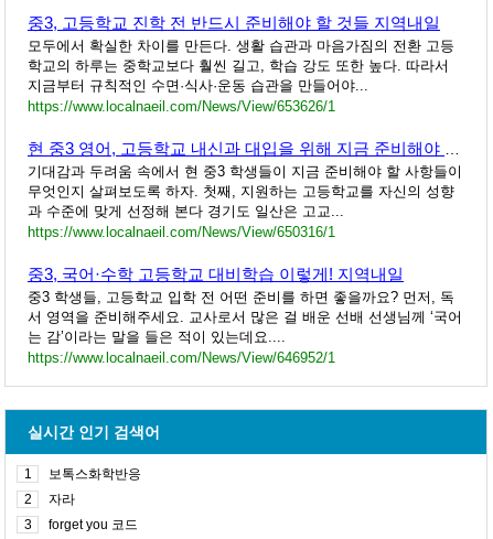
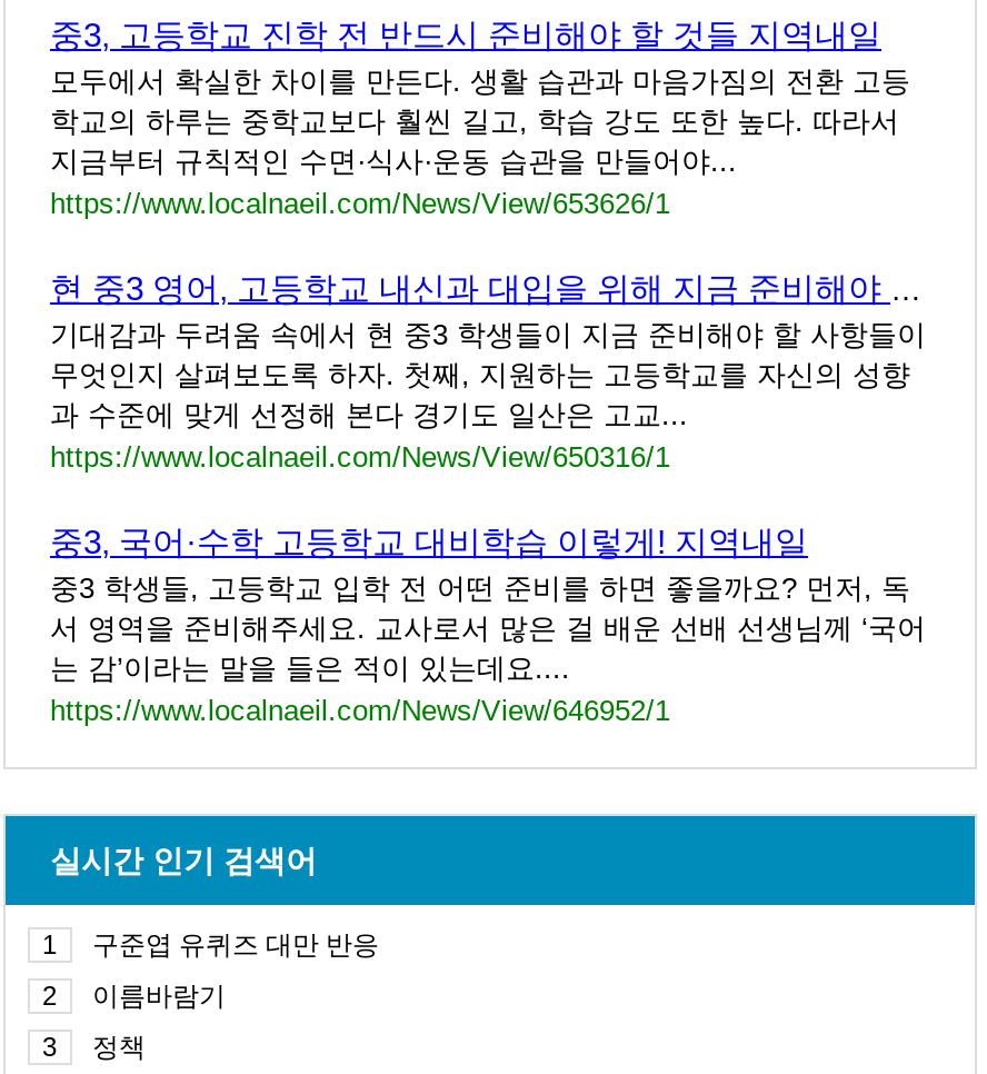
[49,466,141,482] 보톡스화학반응 -> [92,929,379,961] 구준엽 유퀴즈 대만 반응
[49,492,75,507] 자라 -> [92,981,226,1012] 이름바람기
[49,517,138,532] forget you 코드 -> [92,1032,146,1063] 정책

